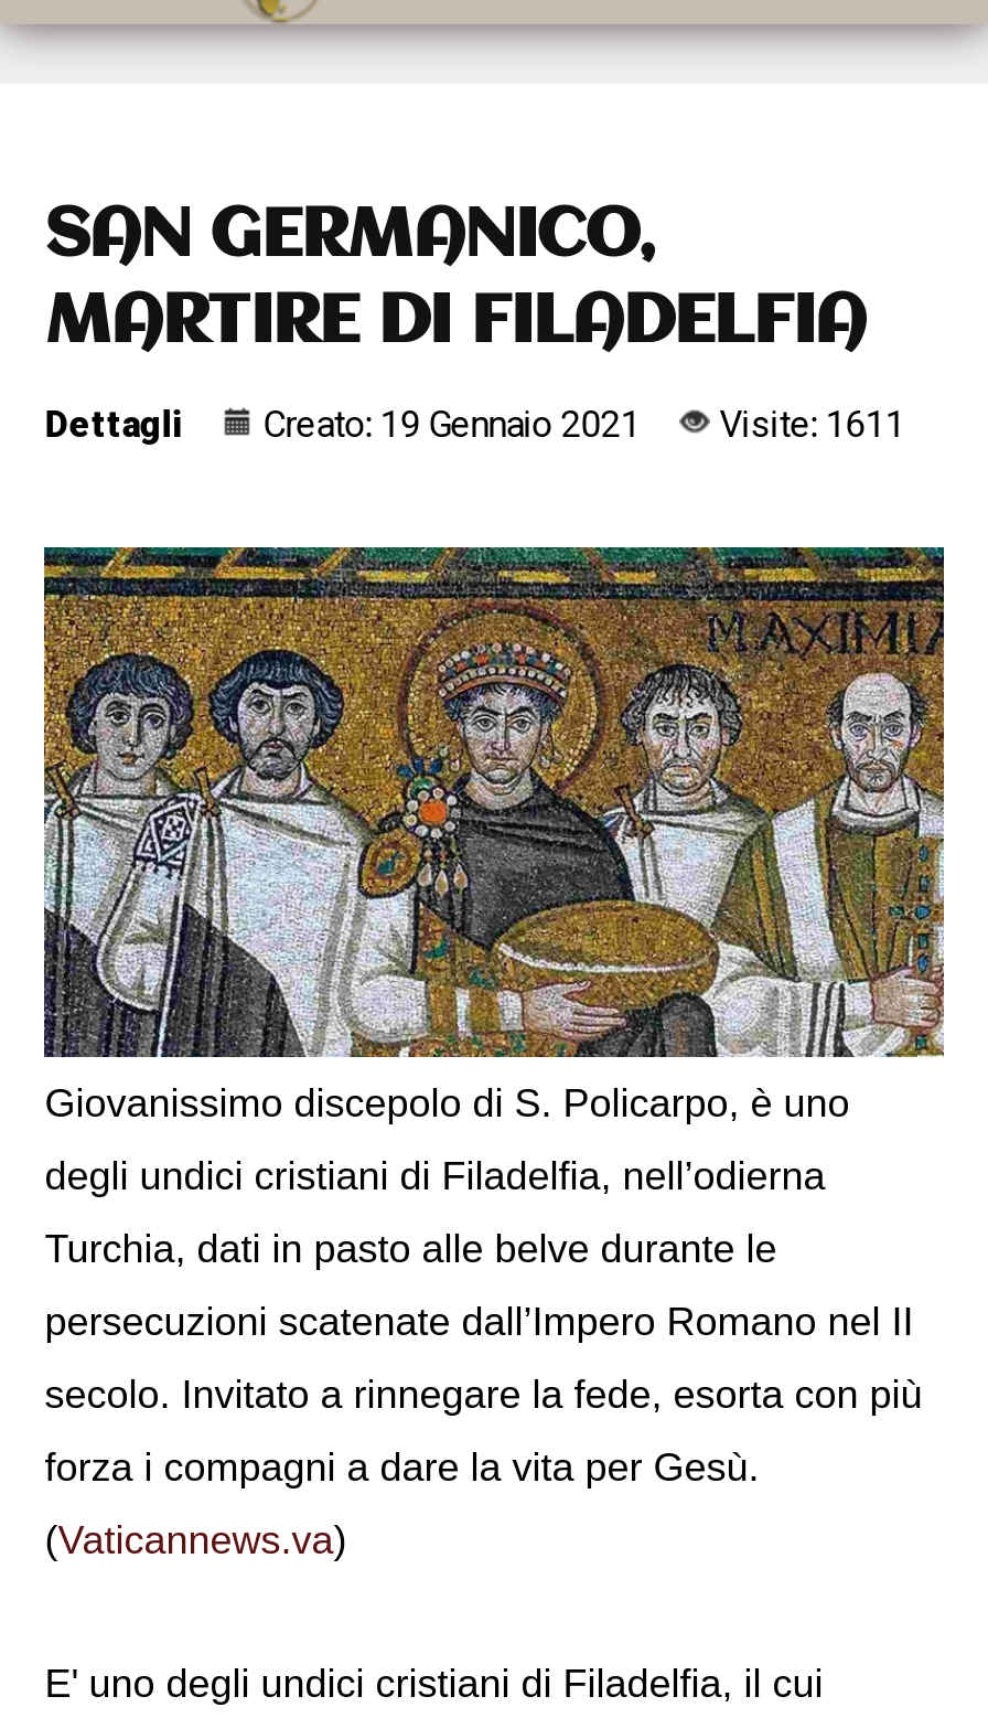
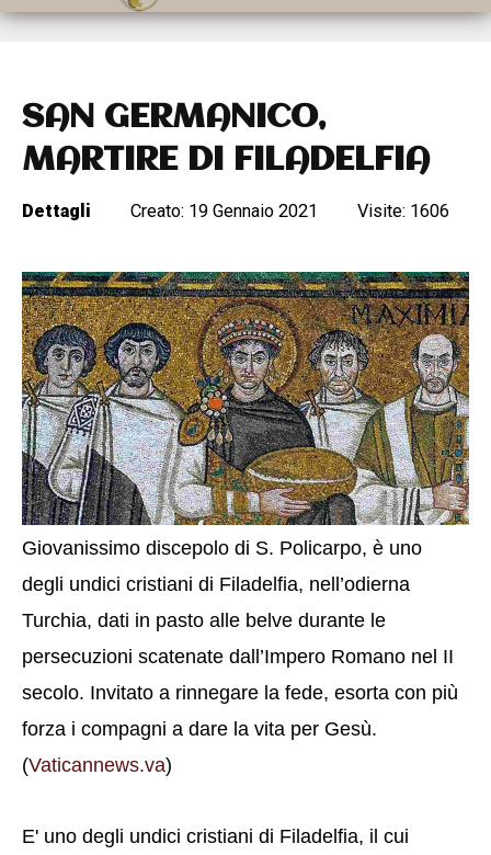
[45,404,905,446] Dettagli Creato: 19 Gennaio 2021 Visite: 1611 -> [22,201,450,221] Dettagli Creato: 19 Gennaio 2021 Visite: 1606

